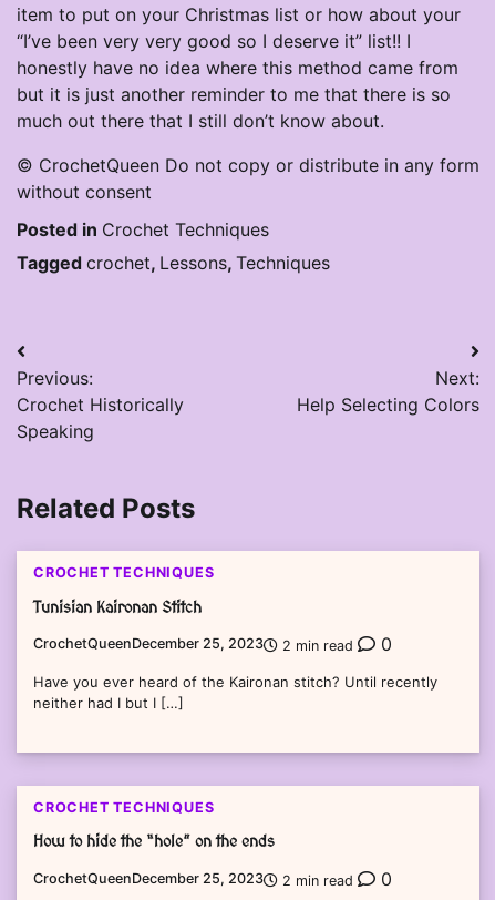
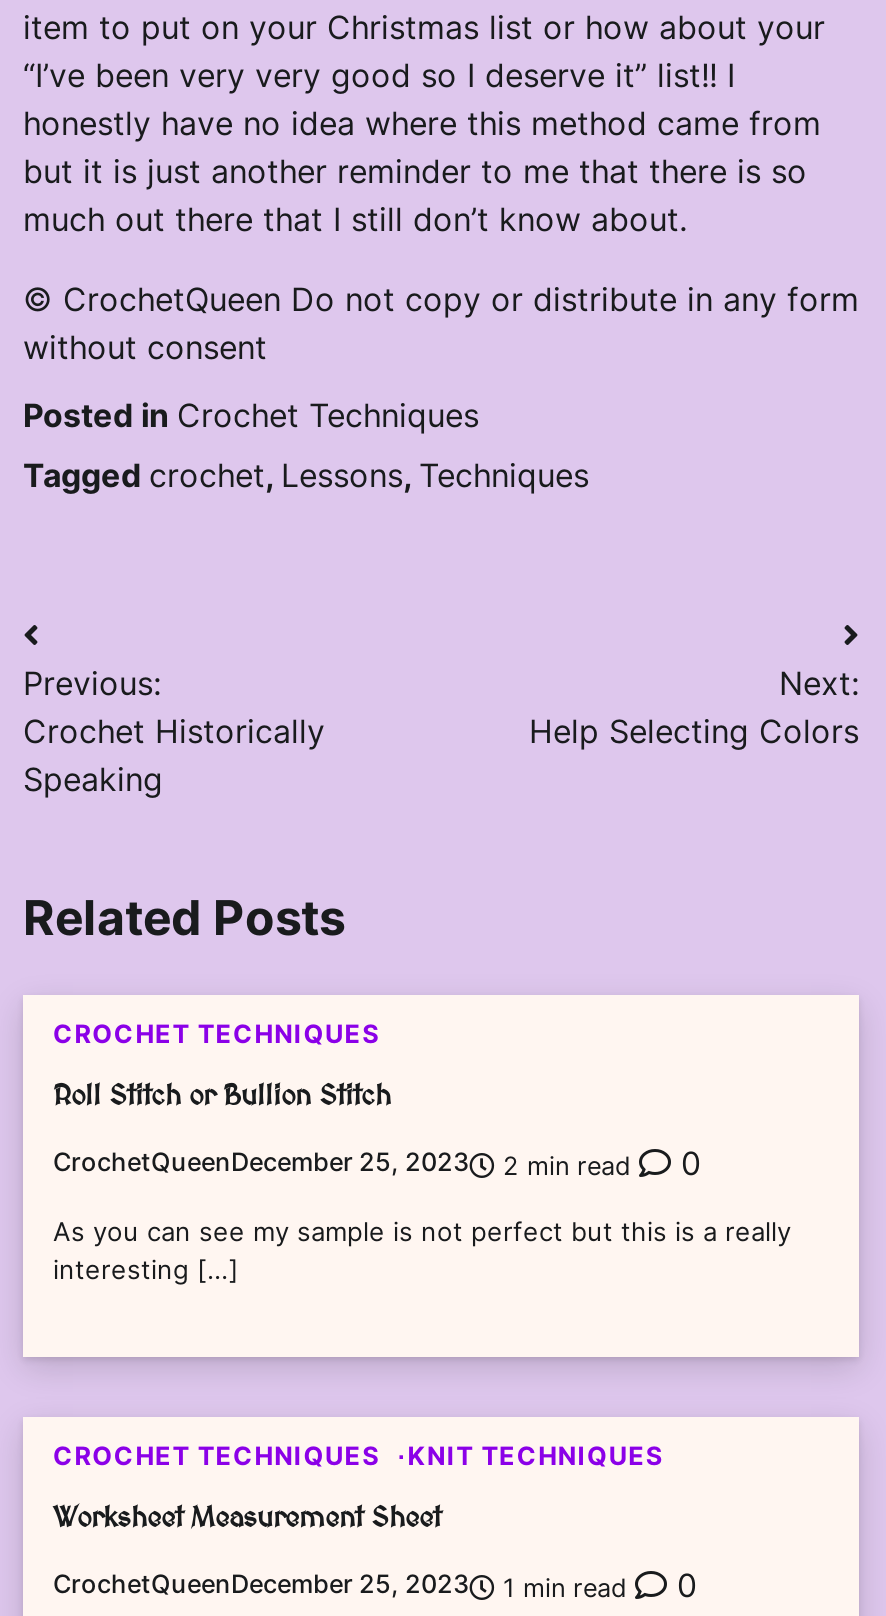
[33,597,202,617] Tunisian Kaironan Stitch -> [53,1078,391,1114] Roll Stitch or Bullion Stitch
[33,673,437,712] Have you ever heard of the Kaironan stitch? Until recently | neither had I but I […] -> [53,1215,791,1285] As you can see my sample is not perfect but this is a really | interesting […]
[33,832,275,851] How to hide the “hole” on the ends -> [53,1441,663,1536] KNIT TECHNIQUES | Worksheet Measurement Sheet
[33,868,392,890] CrochetQueenDecember 25, 2023 2 min read 0 -> [53,1566,697,1606] CrochetQueenDecember 25, 2023 1 min read 0

